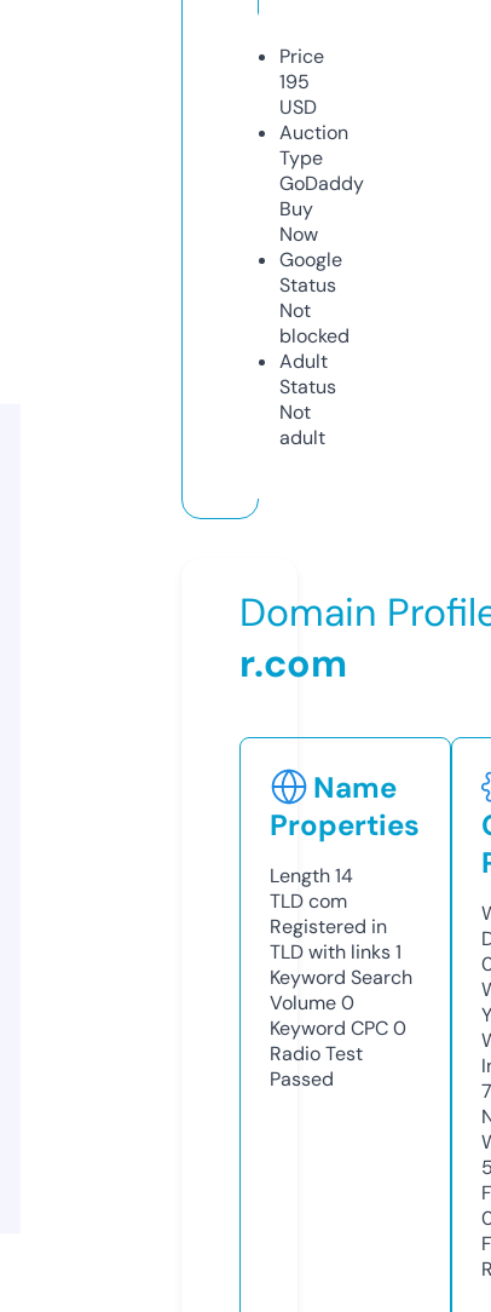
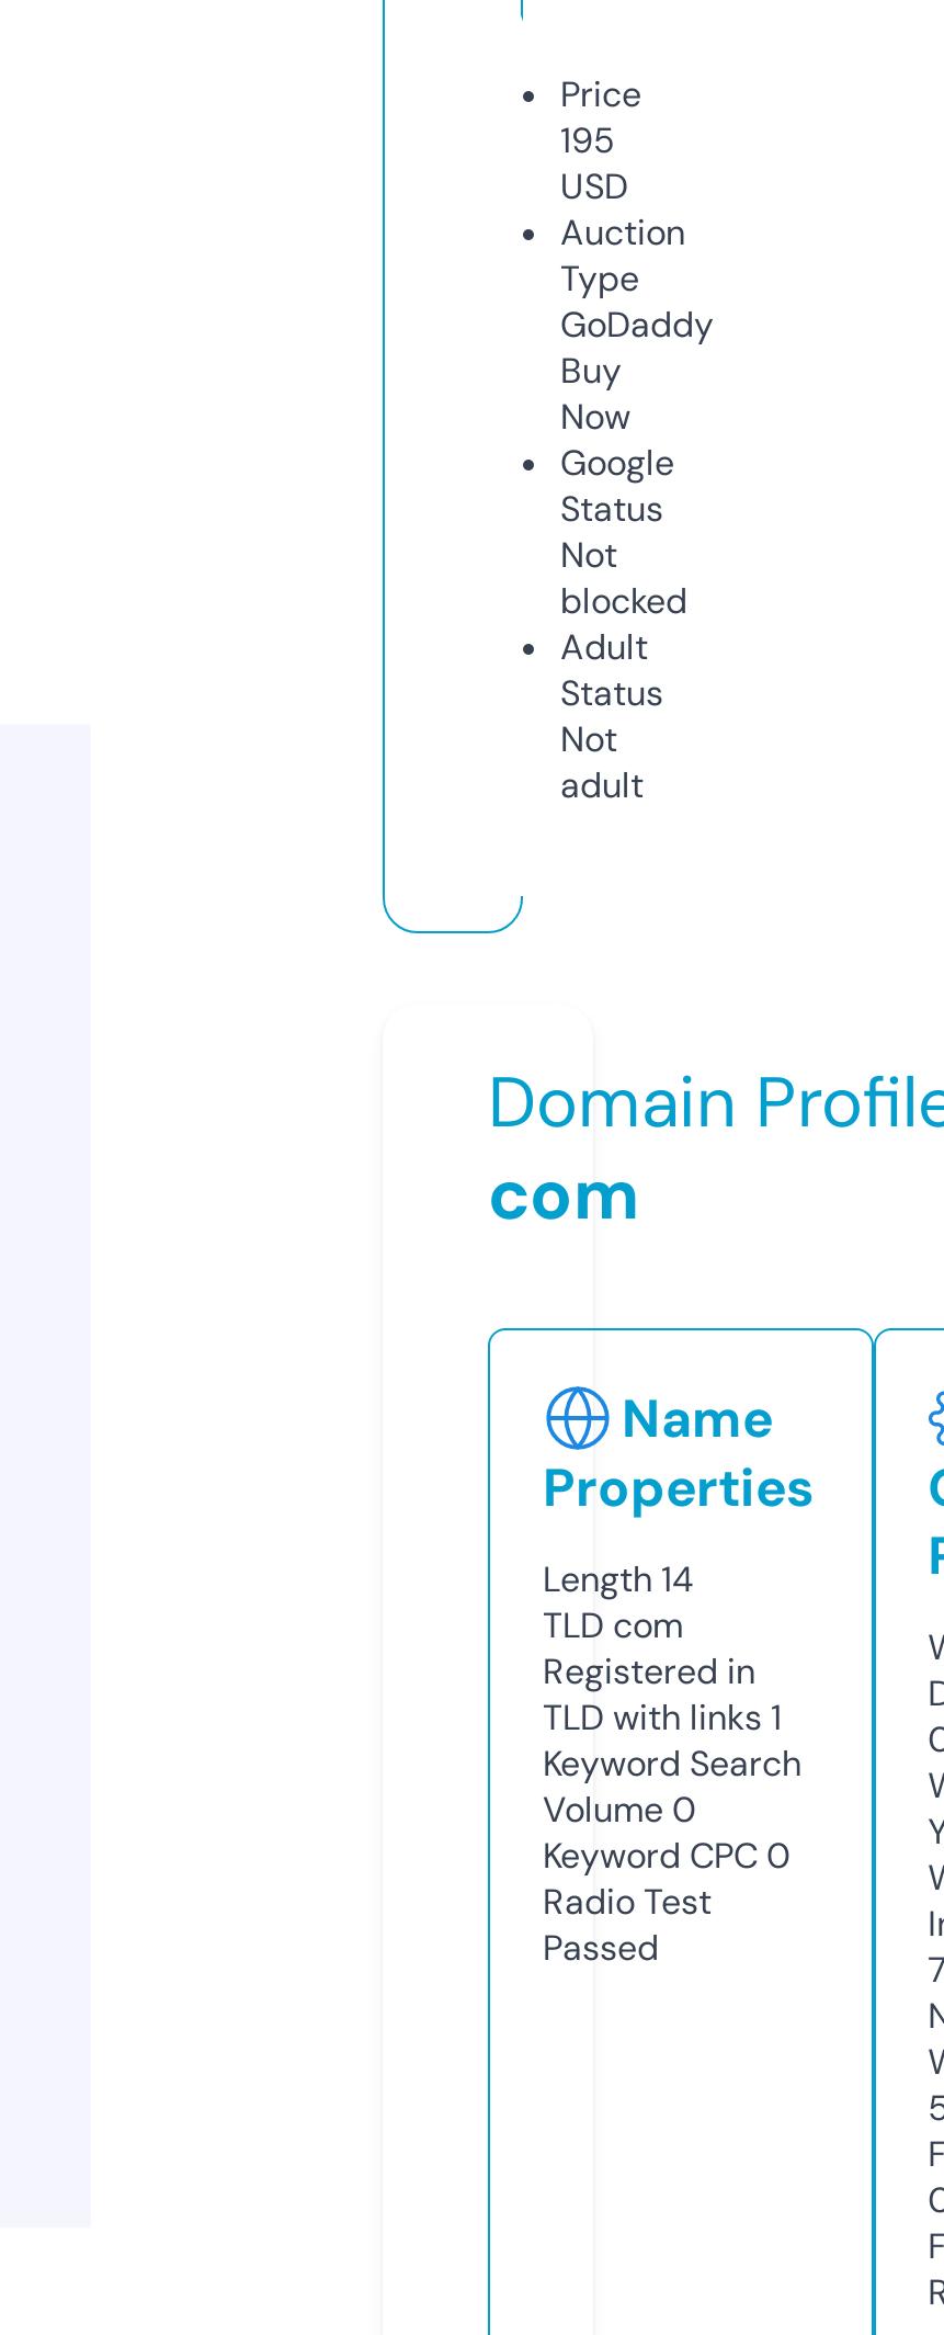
[239,638,347,688] r.com -> [488,1148,639,1240] com

